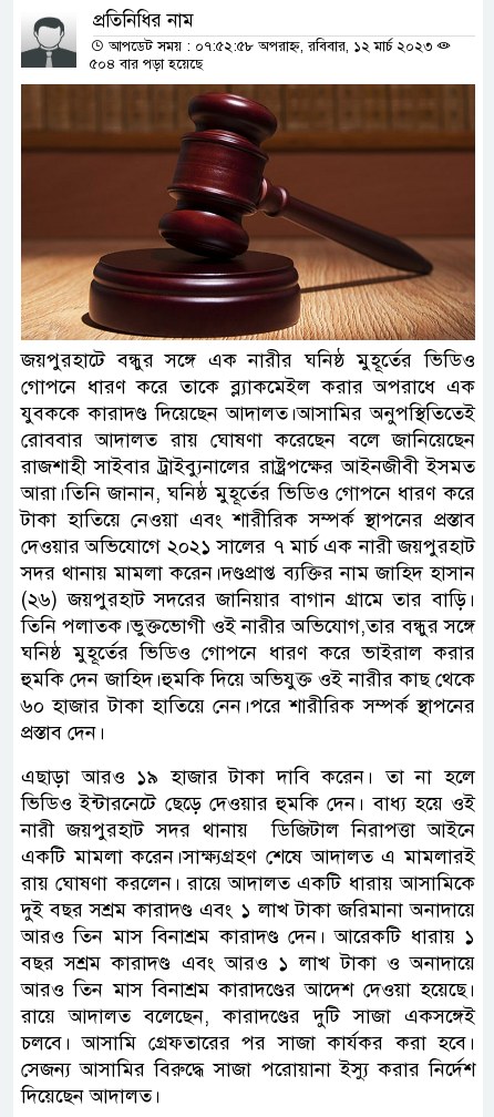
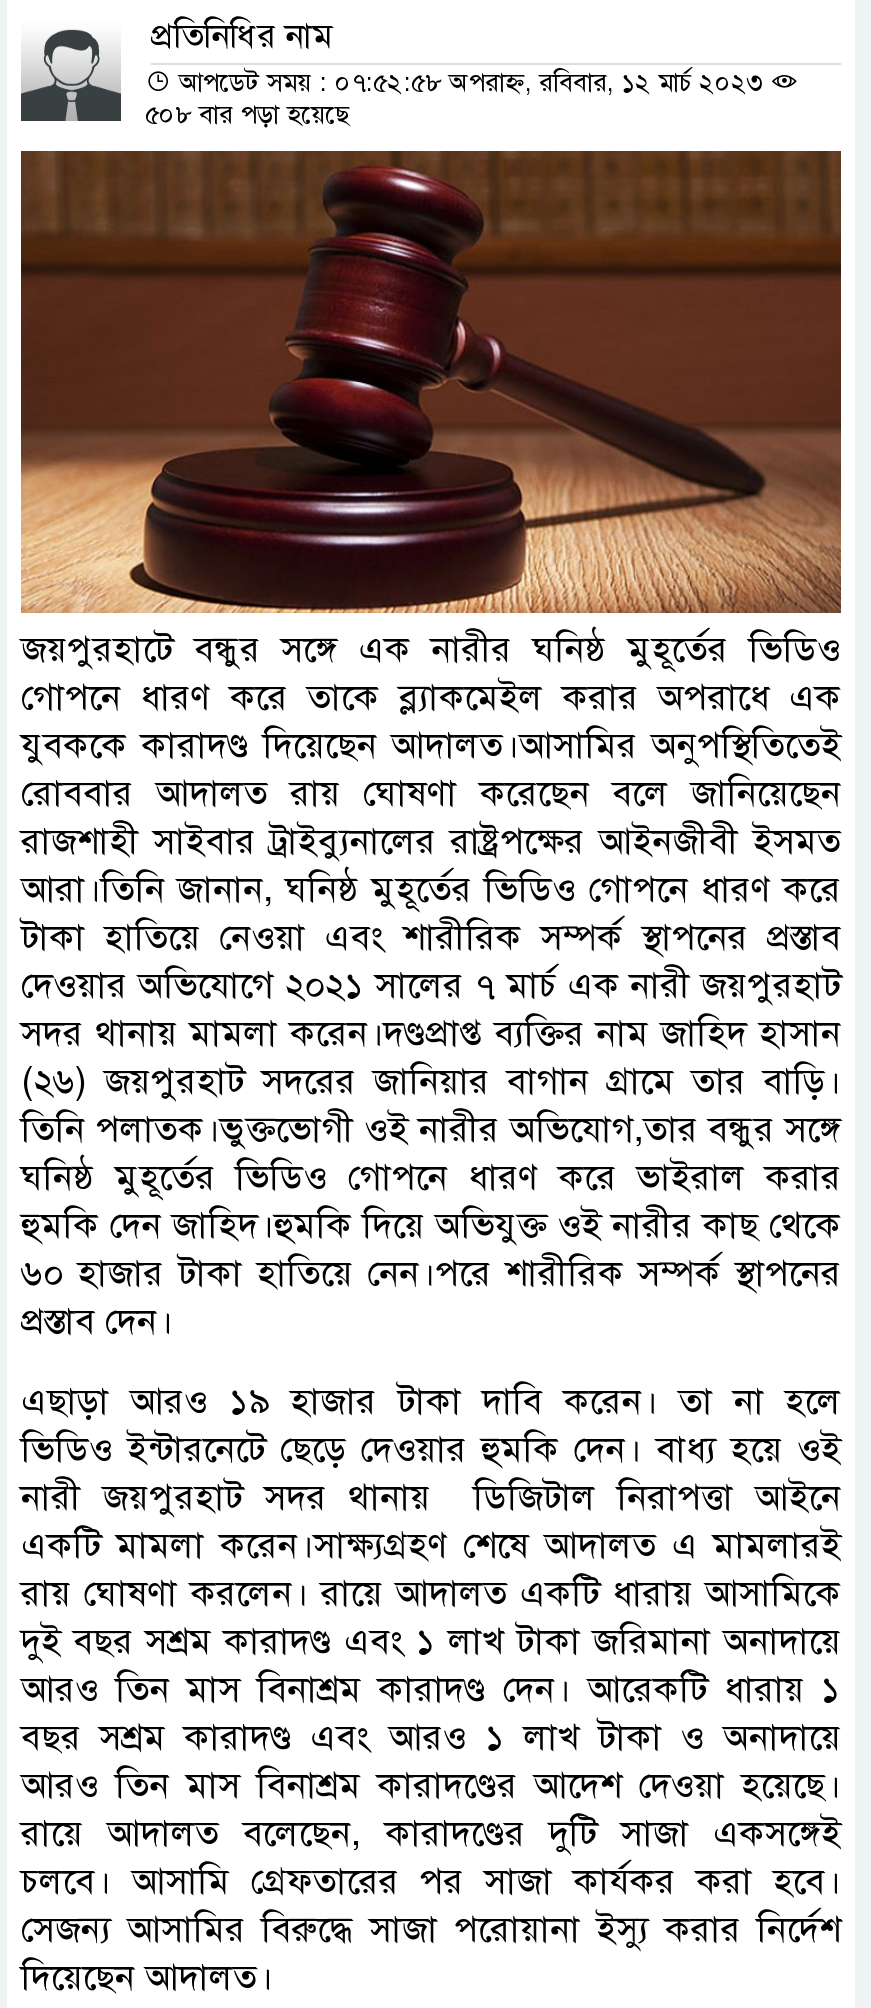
[90,55,203,73] ৫০৪ বার পড়া হয়েছে -> [145,99,349,131] ৫০৮ বার পড়া হয়েছে

